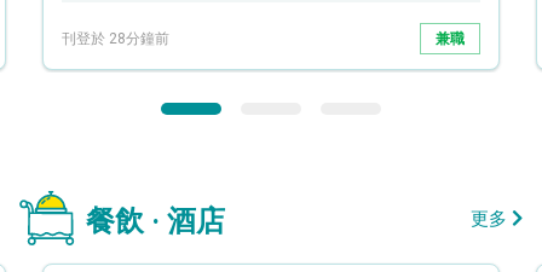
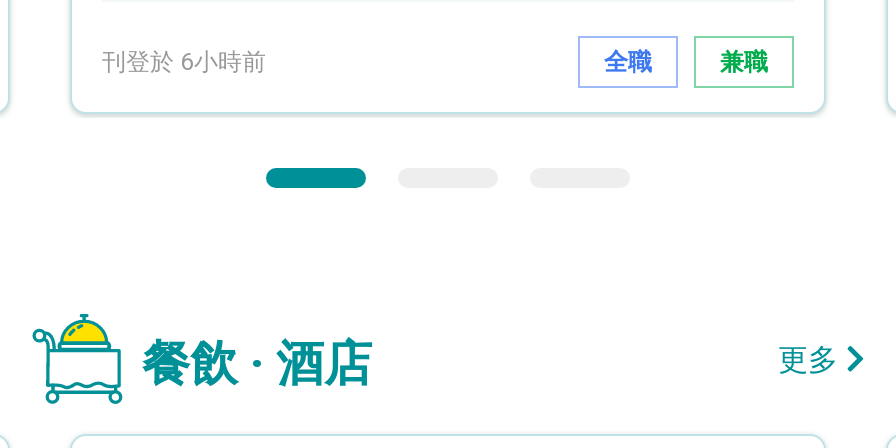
[62,30,169,47] 刊登於 28分鐘前 -> [102,47,652,75] 刊登於 6小時前 | 全職

